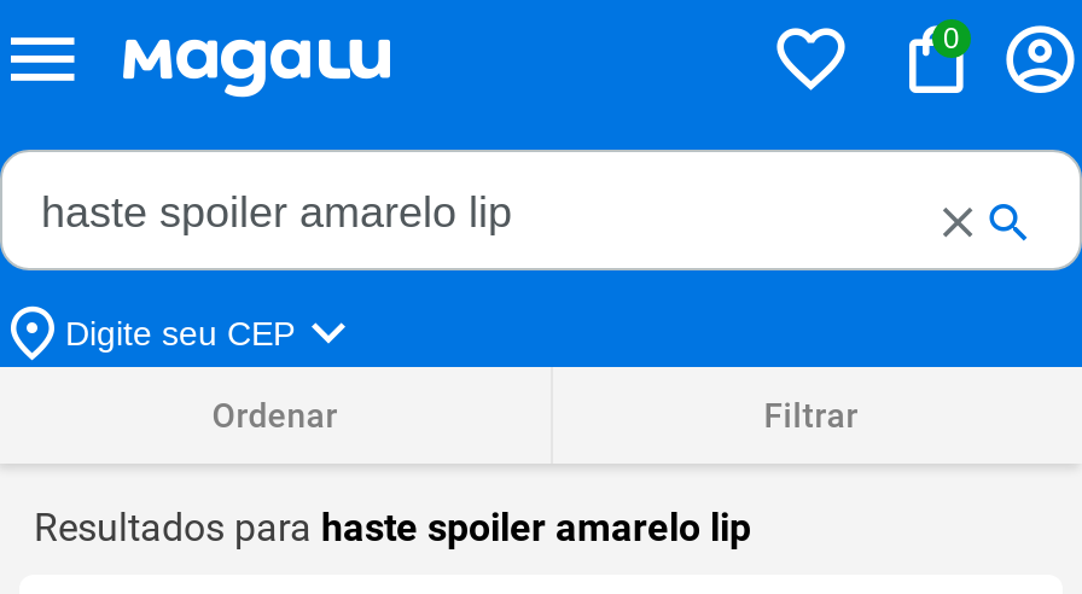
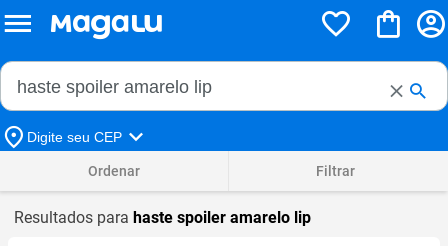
[943,22,960,56] 0 -> none

